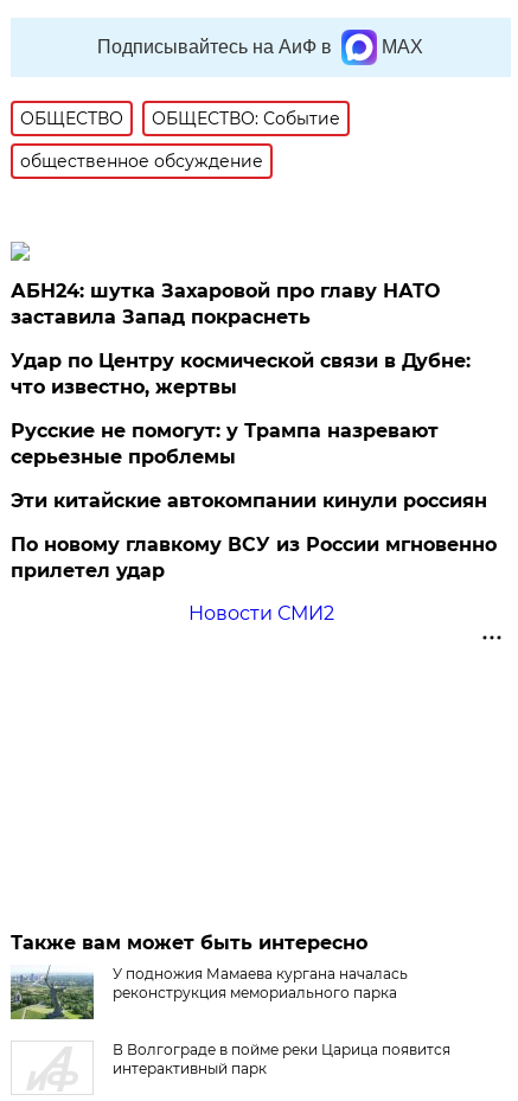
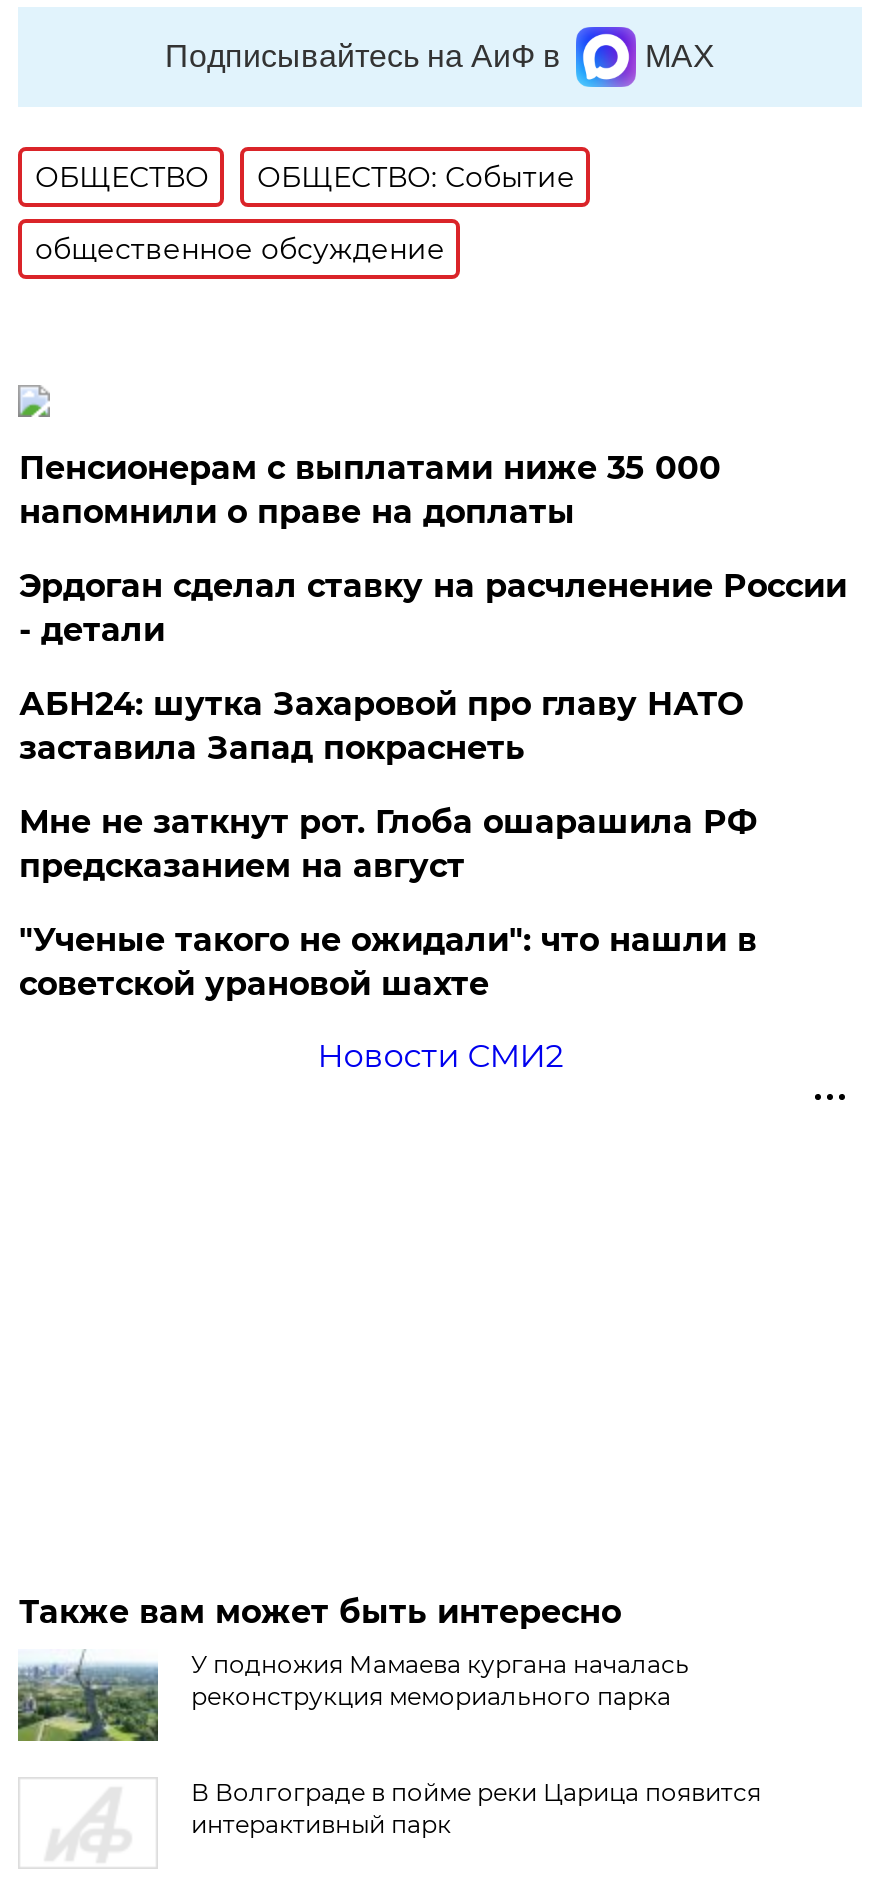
none -> [19,449,847,649] Пенсионерам с выплатами ниже 35 000 | напомнили о праве на доплаты | Эрдоган сделал ставку на расчленение России | - детали
moved [11,280,440,328] -> [19,685,743,767]: АБН24: шутка Захаровой про главу НАТО | заставила Запад покраснеть
[11,349,497,582] Удар по Центру космической связи в Дубне: | что известно, жертвы | Русские не помогут: у Трампа назревают | серьезные проблемы | Эти китайские автокомпании кинули россиян | По новому главкому ВСУ из России мгновенно | прилетел удар -> [19,803,757,1003] Мне не заткнут рот. Глоба ошарашила РФ | предсказанием на август | "Ученые такого не ожидали": что нашли в | советской урановой шахте

